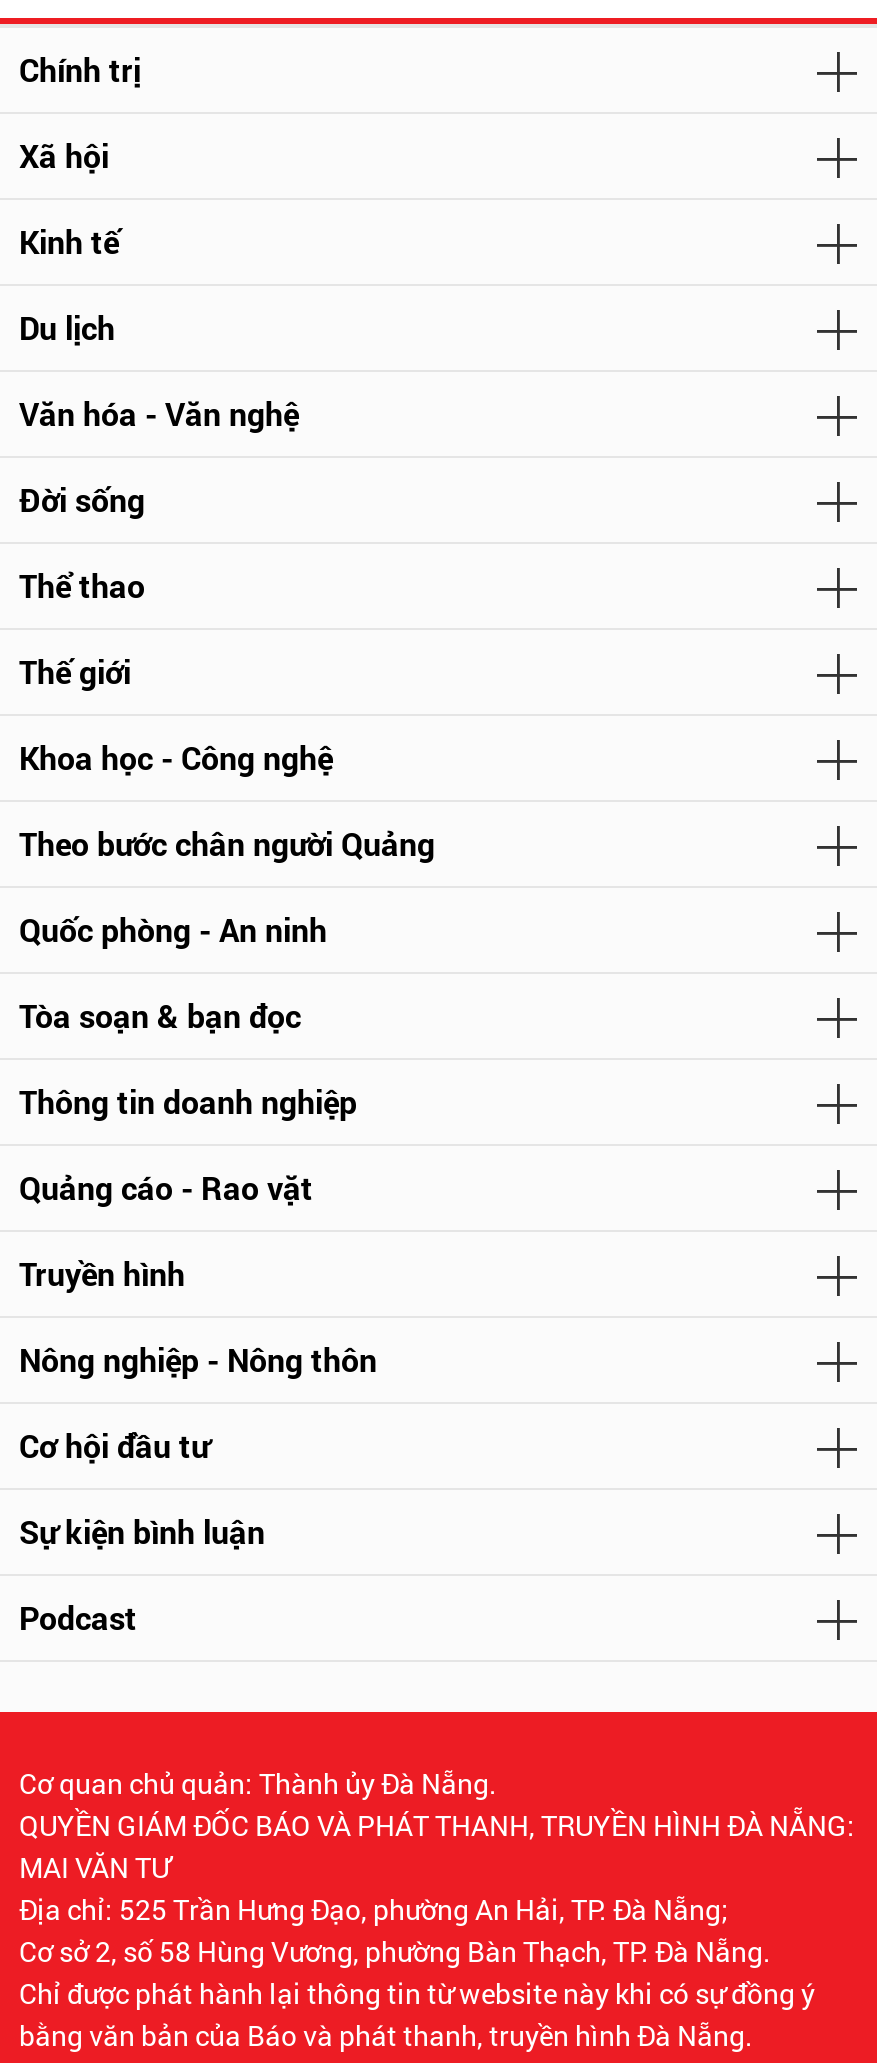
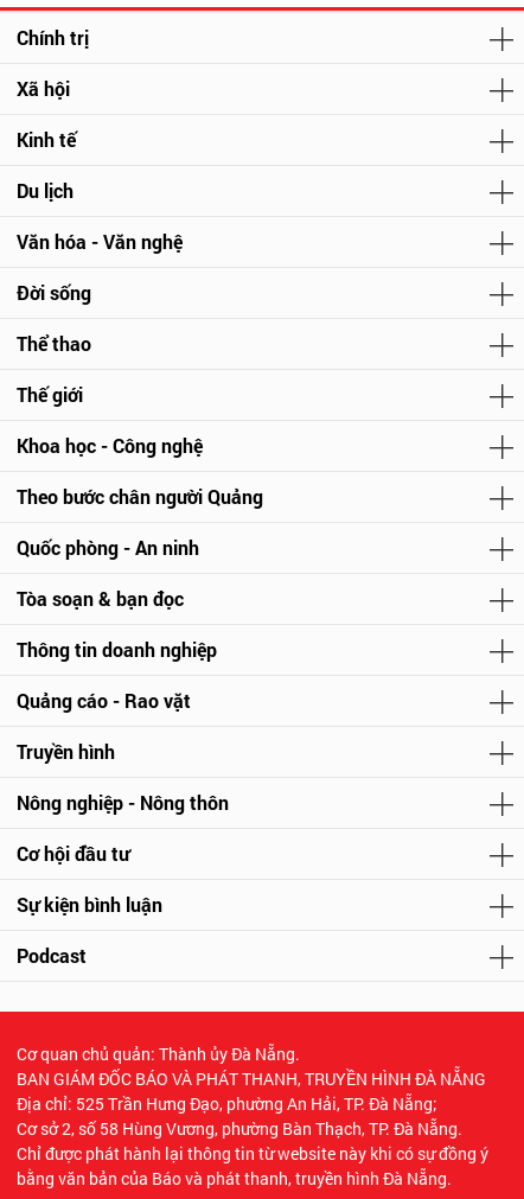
[19,1806,855,1886] QUYỀN GIÁM ĐỐC BÁO VÀ PHÁT THANH, TRUYỀN HÌNH ĐÀ NẴNG: | MAI VĂN TƯ -> [17,1067,486,1090] BAN GIÁM ĐỐC BÁO VÀ PHÁT THANH, TRUYỀN HÌNH ĐÀ NẴNG

